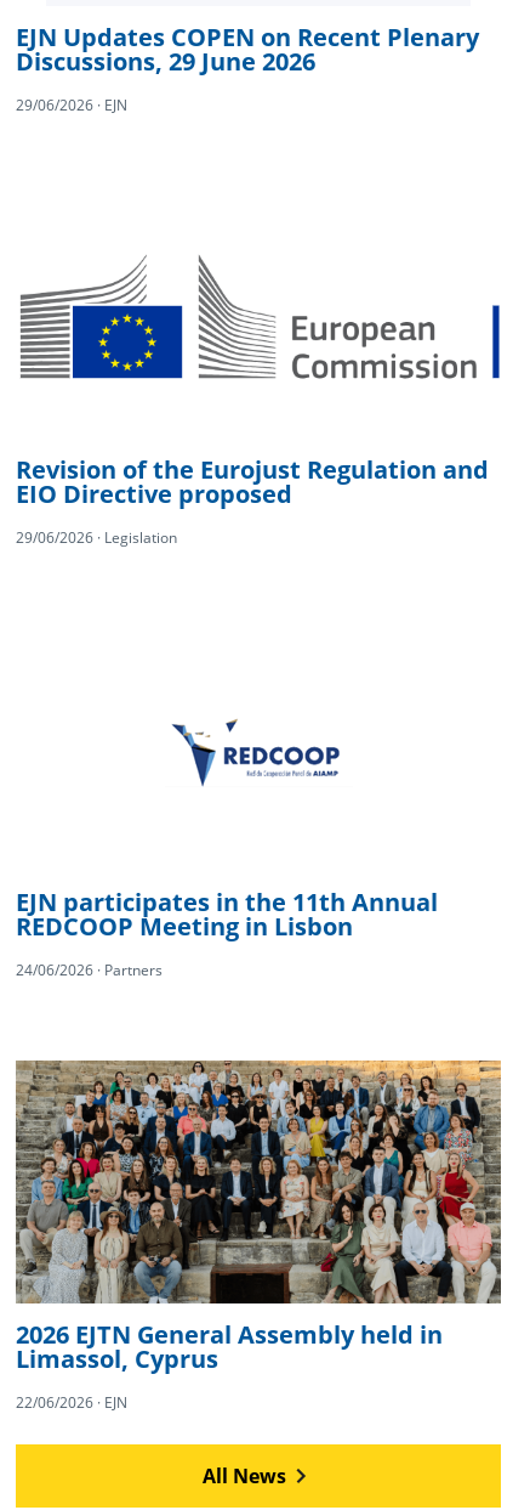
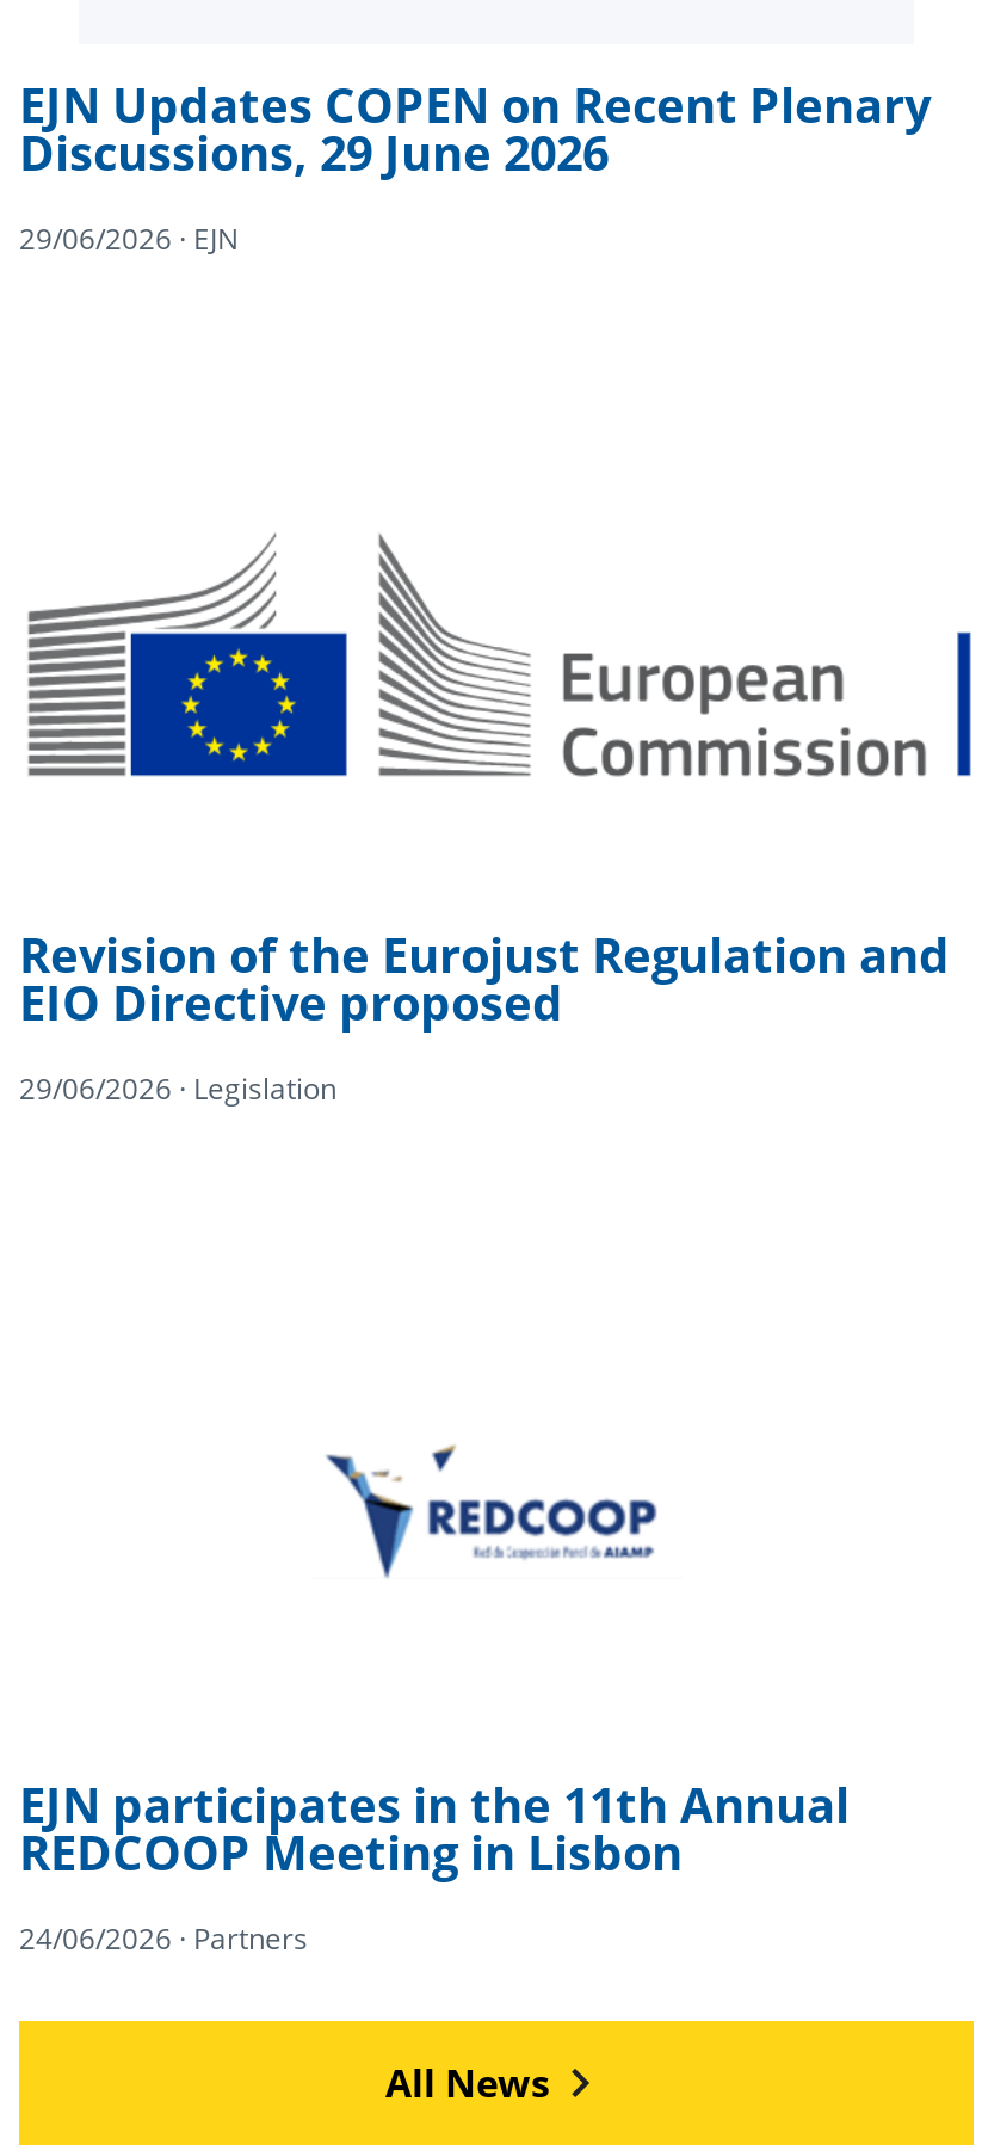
[15,1059,502,1413] [image] | 2026 EJTN General Assembly held in | Limassol, Cyprus | 22/06/2026 · EJN -> none

